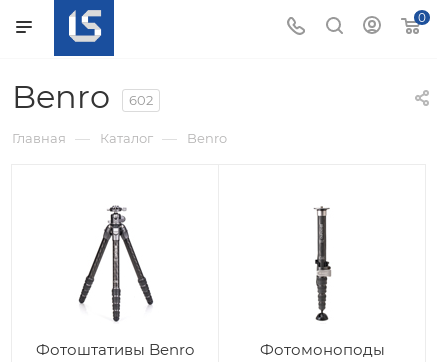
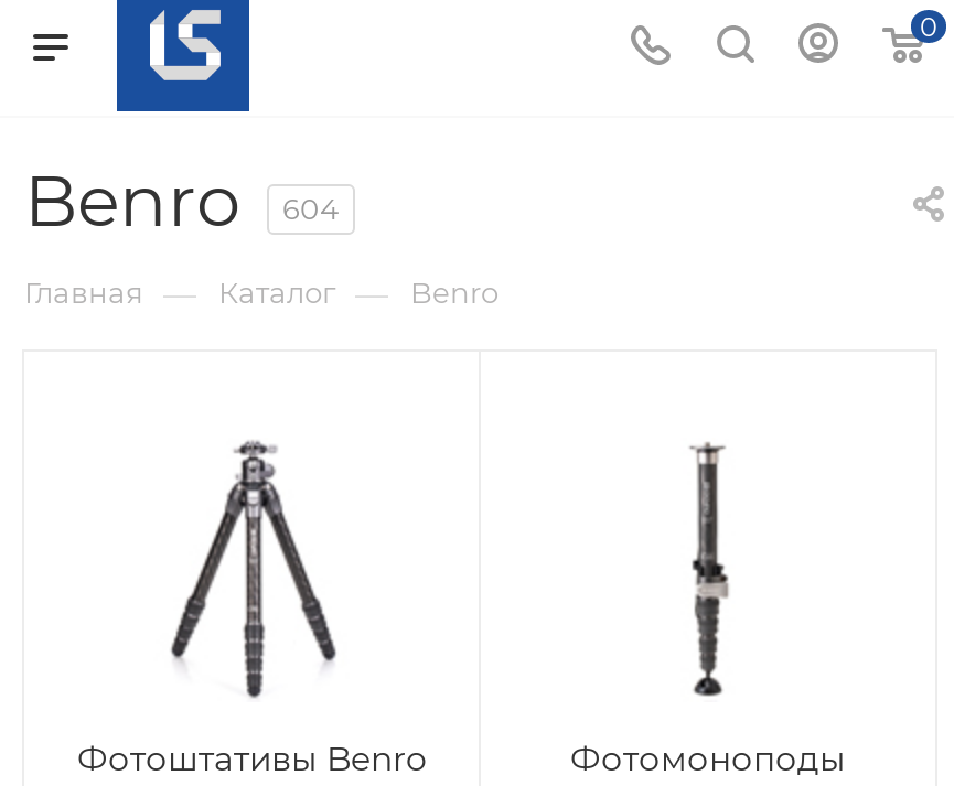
[12,77,153,116] Benro 602 -> [24,158,340,244] Benro 604

